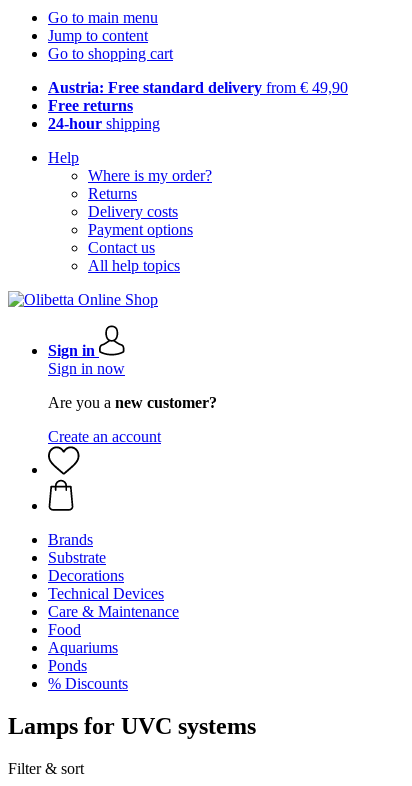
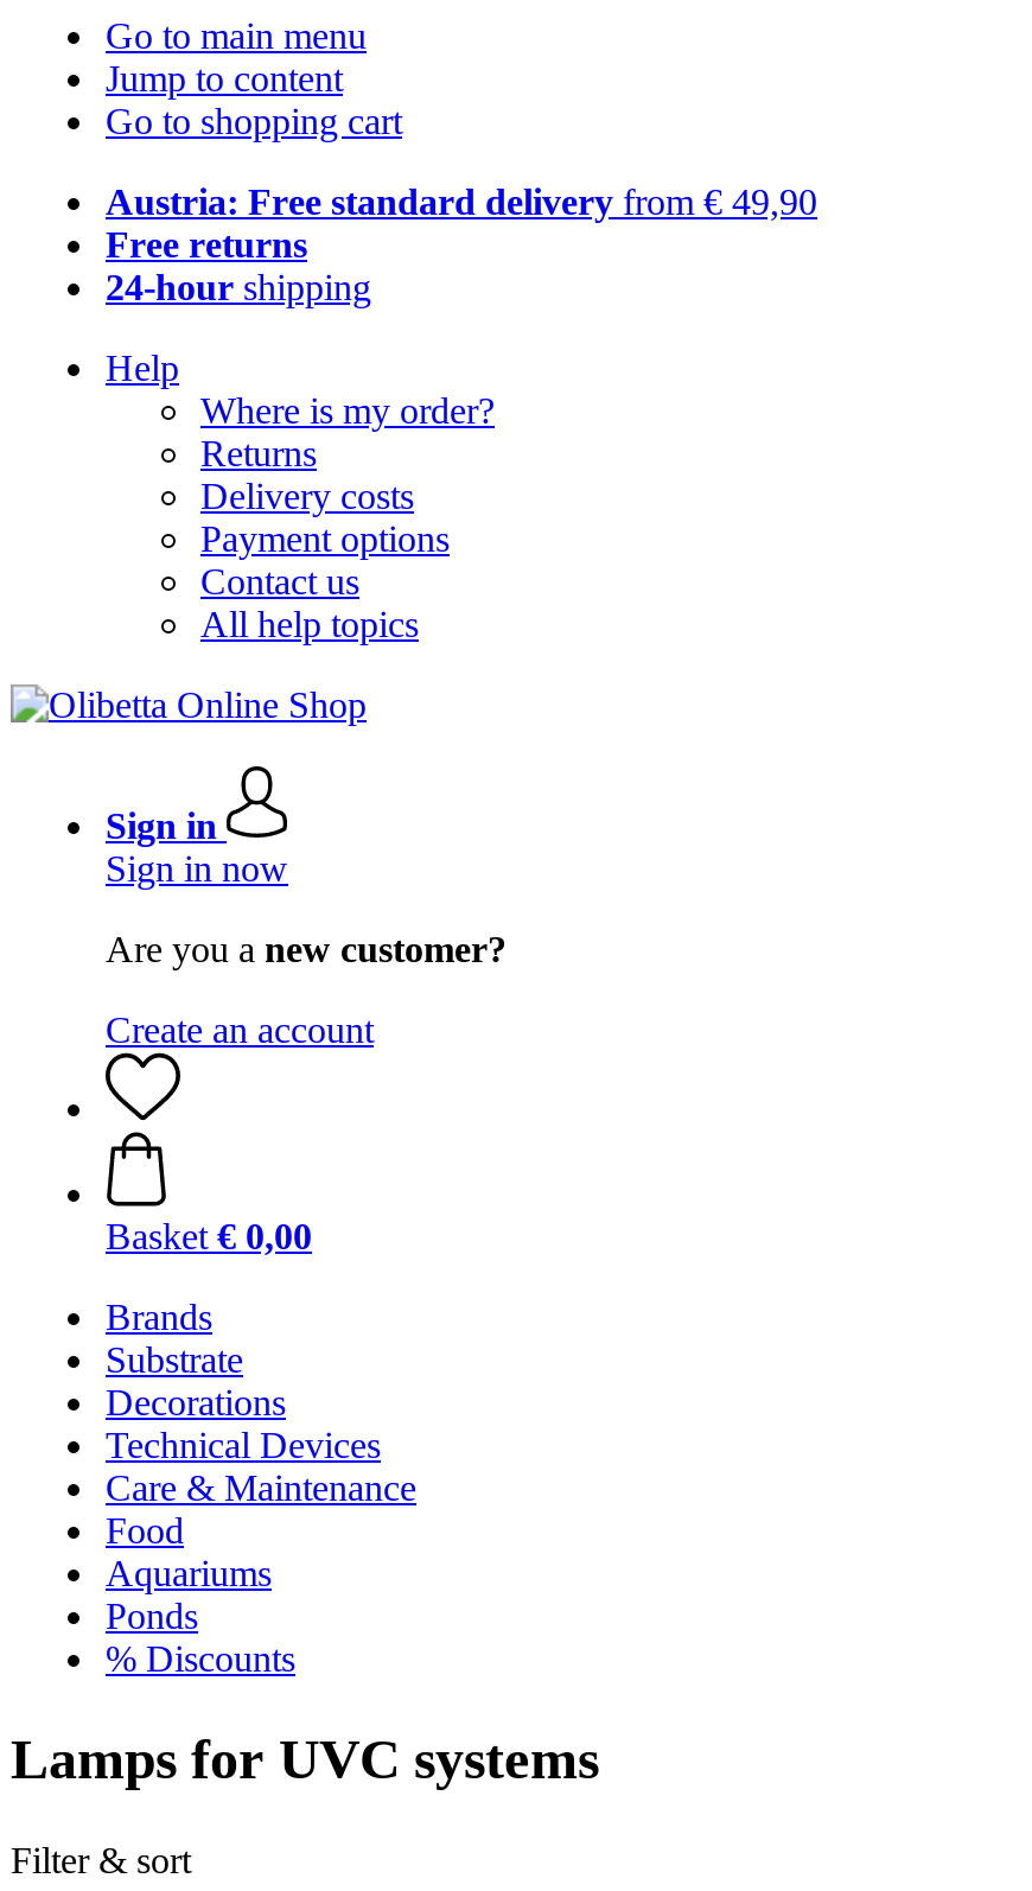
none -> [106,1216,312,1256] Basket € 0,00

